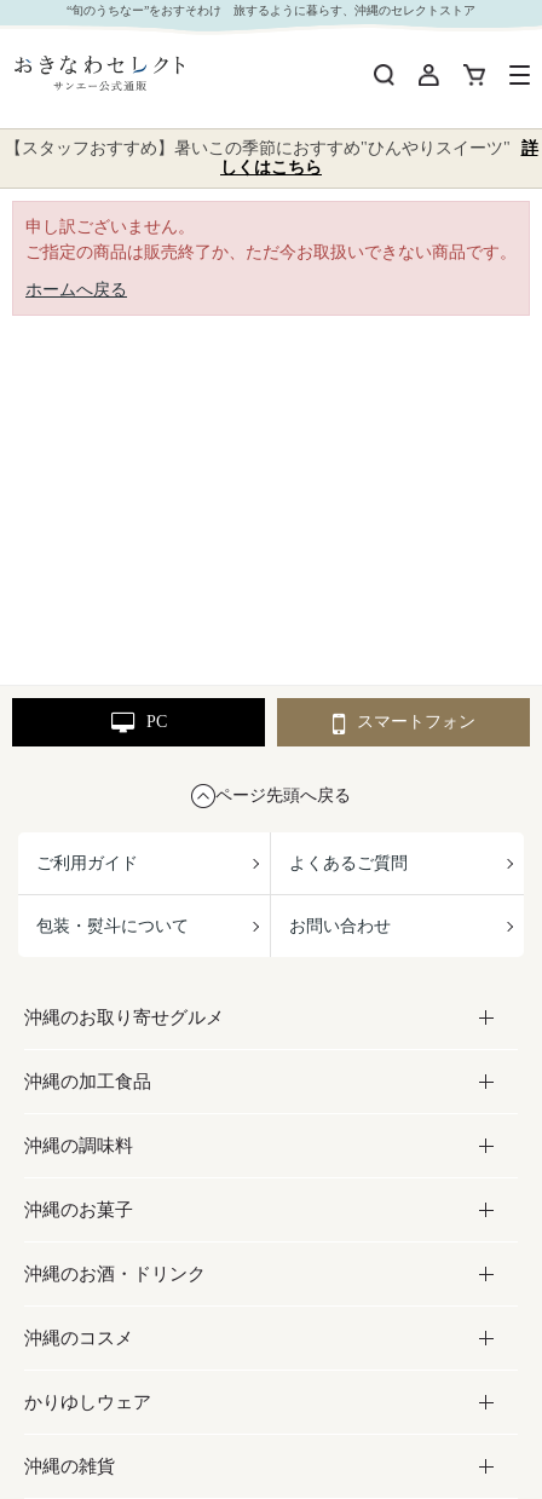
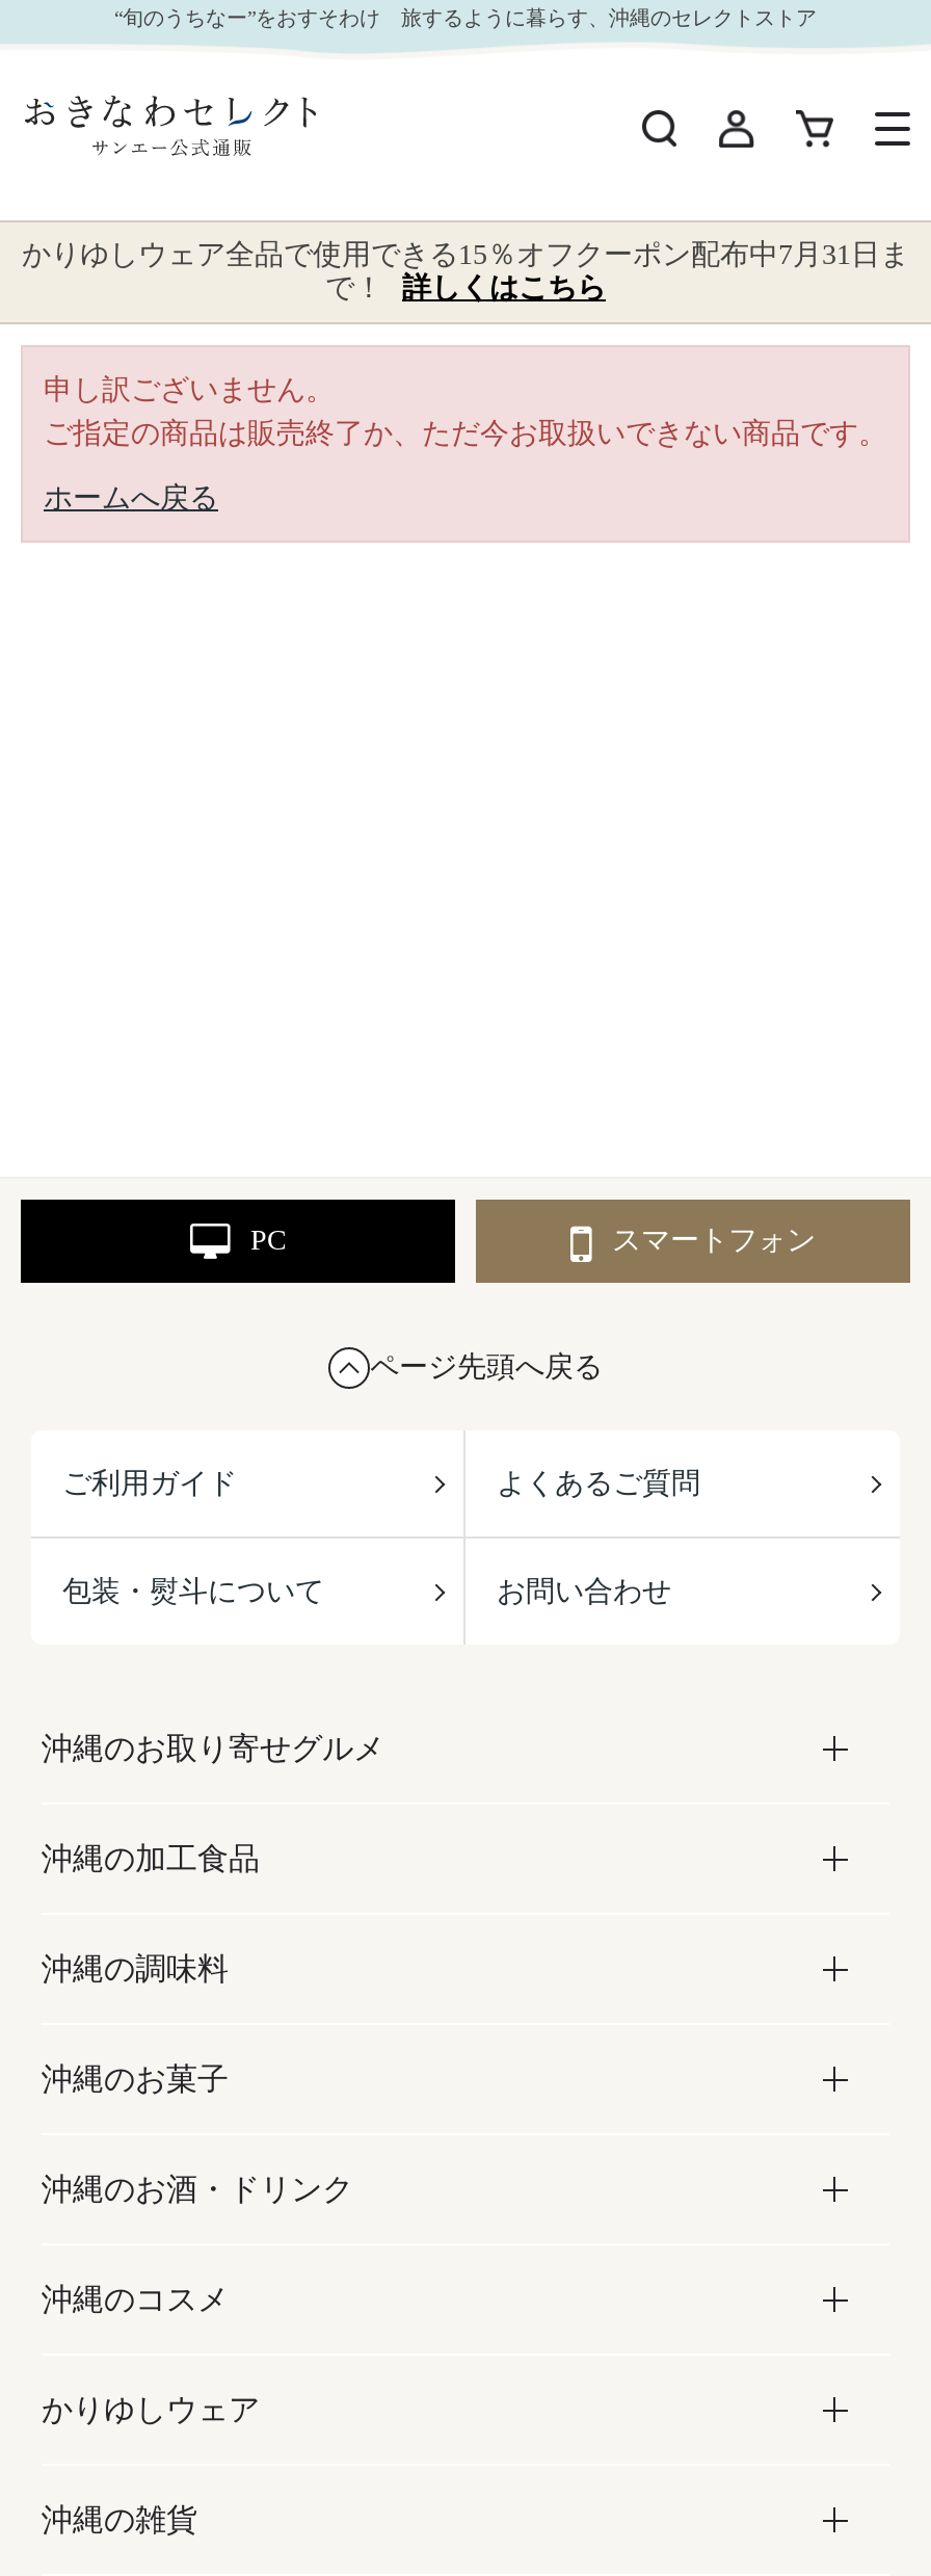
[4,139,538,177] 【スタッフおすすめ】暑いこの季節におすすめ"ひんやりスイーツ" 詳 | しくはこちら -> [22,239,909,304] かりゆしウェア全品で使用できる15％オフクーポン配布中7月31日ま | で！ 詳しくはこちら

